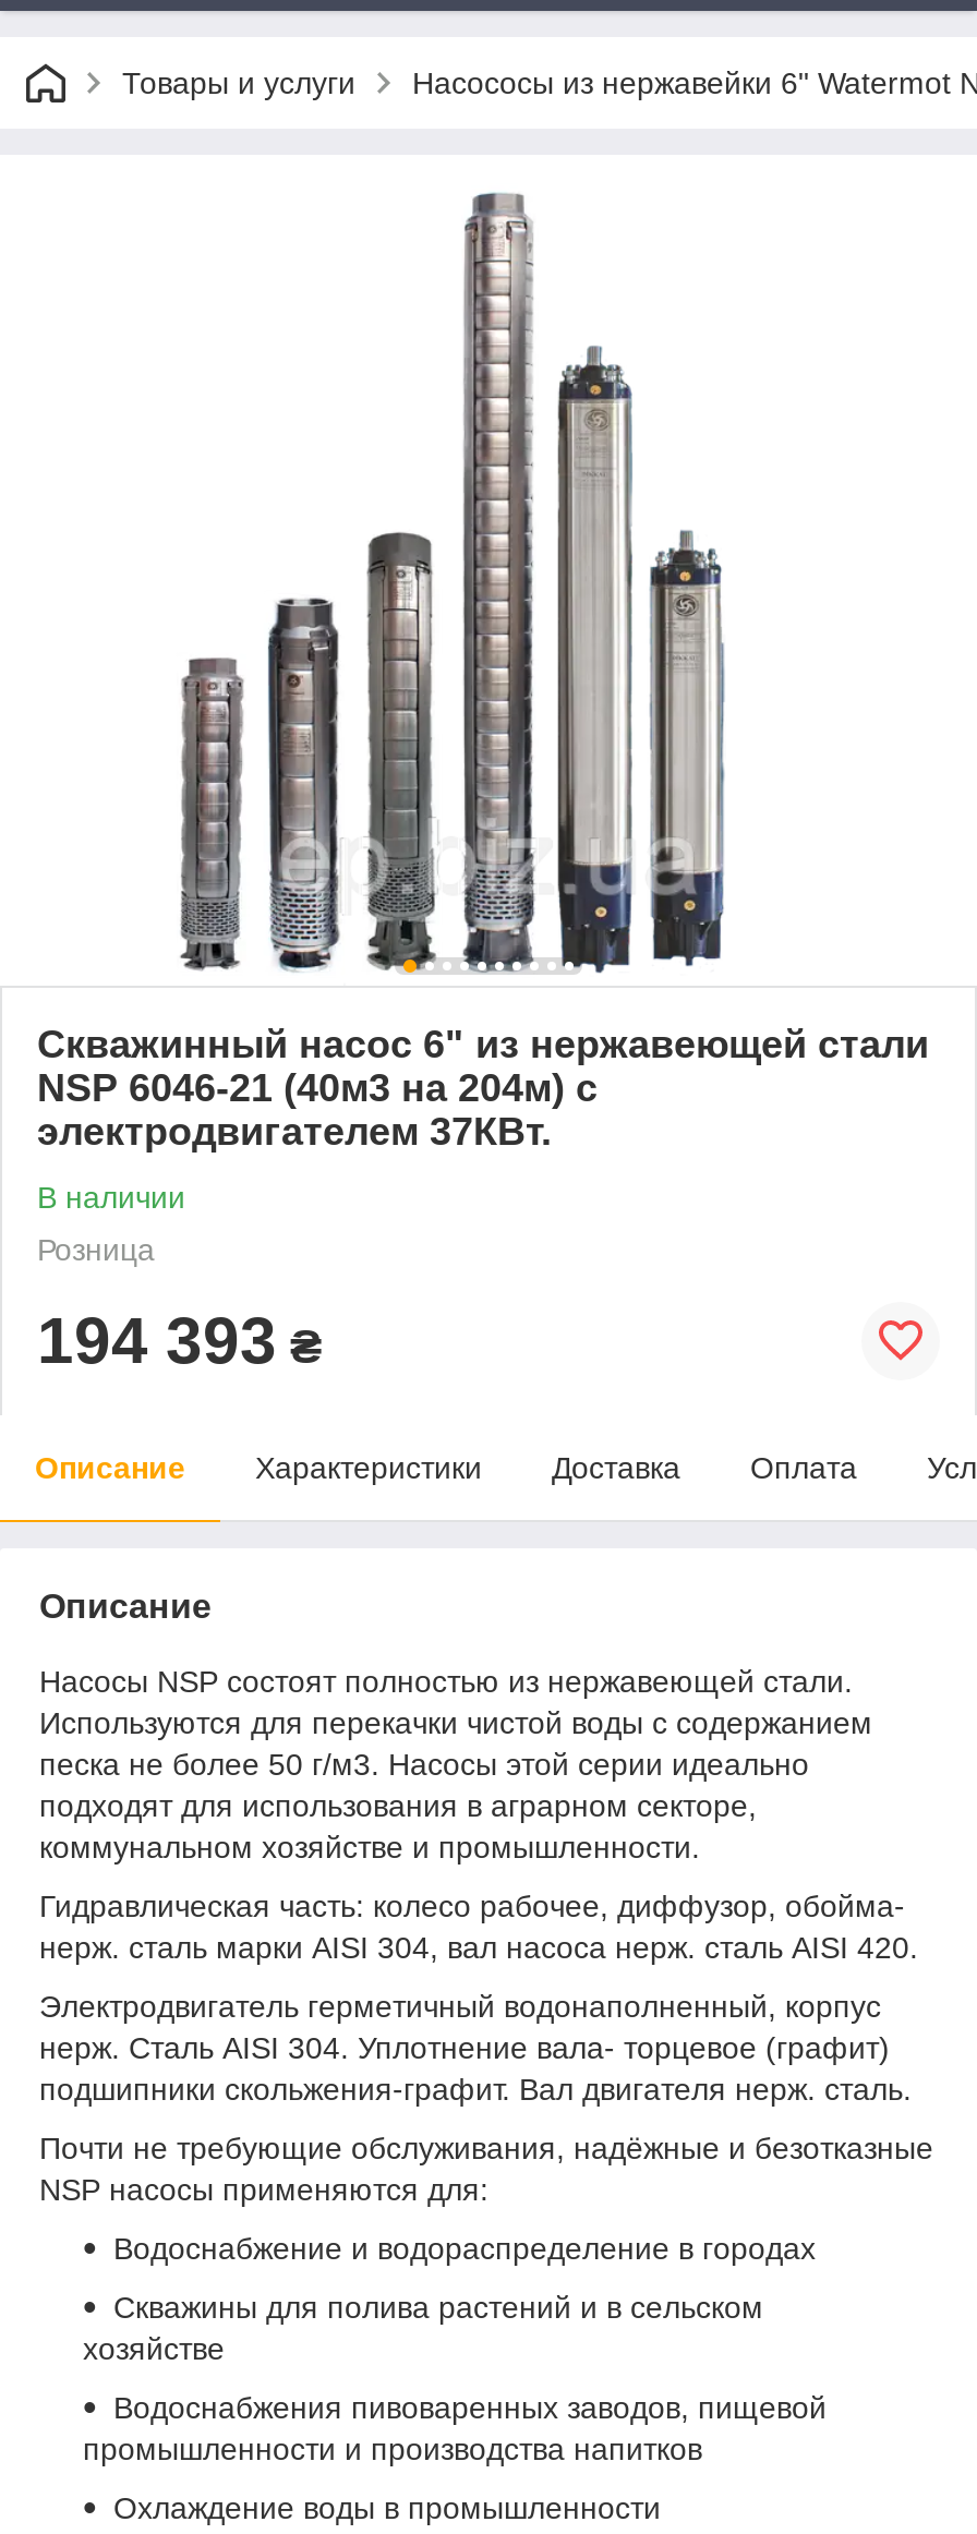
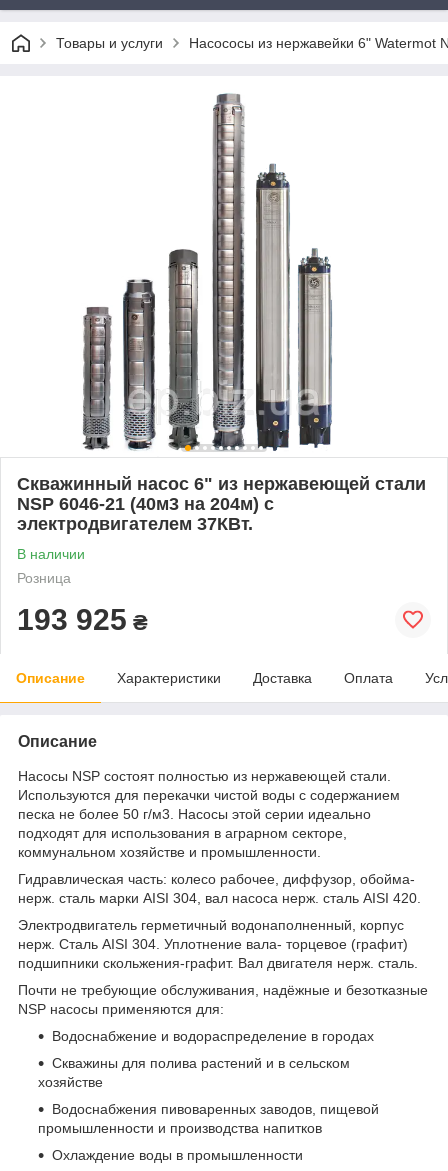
[37,1304,323,1376] 194 393 ₴ -> [17,603,148,636] 193 925 ₴

